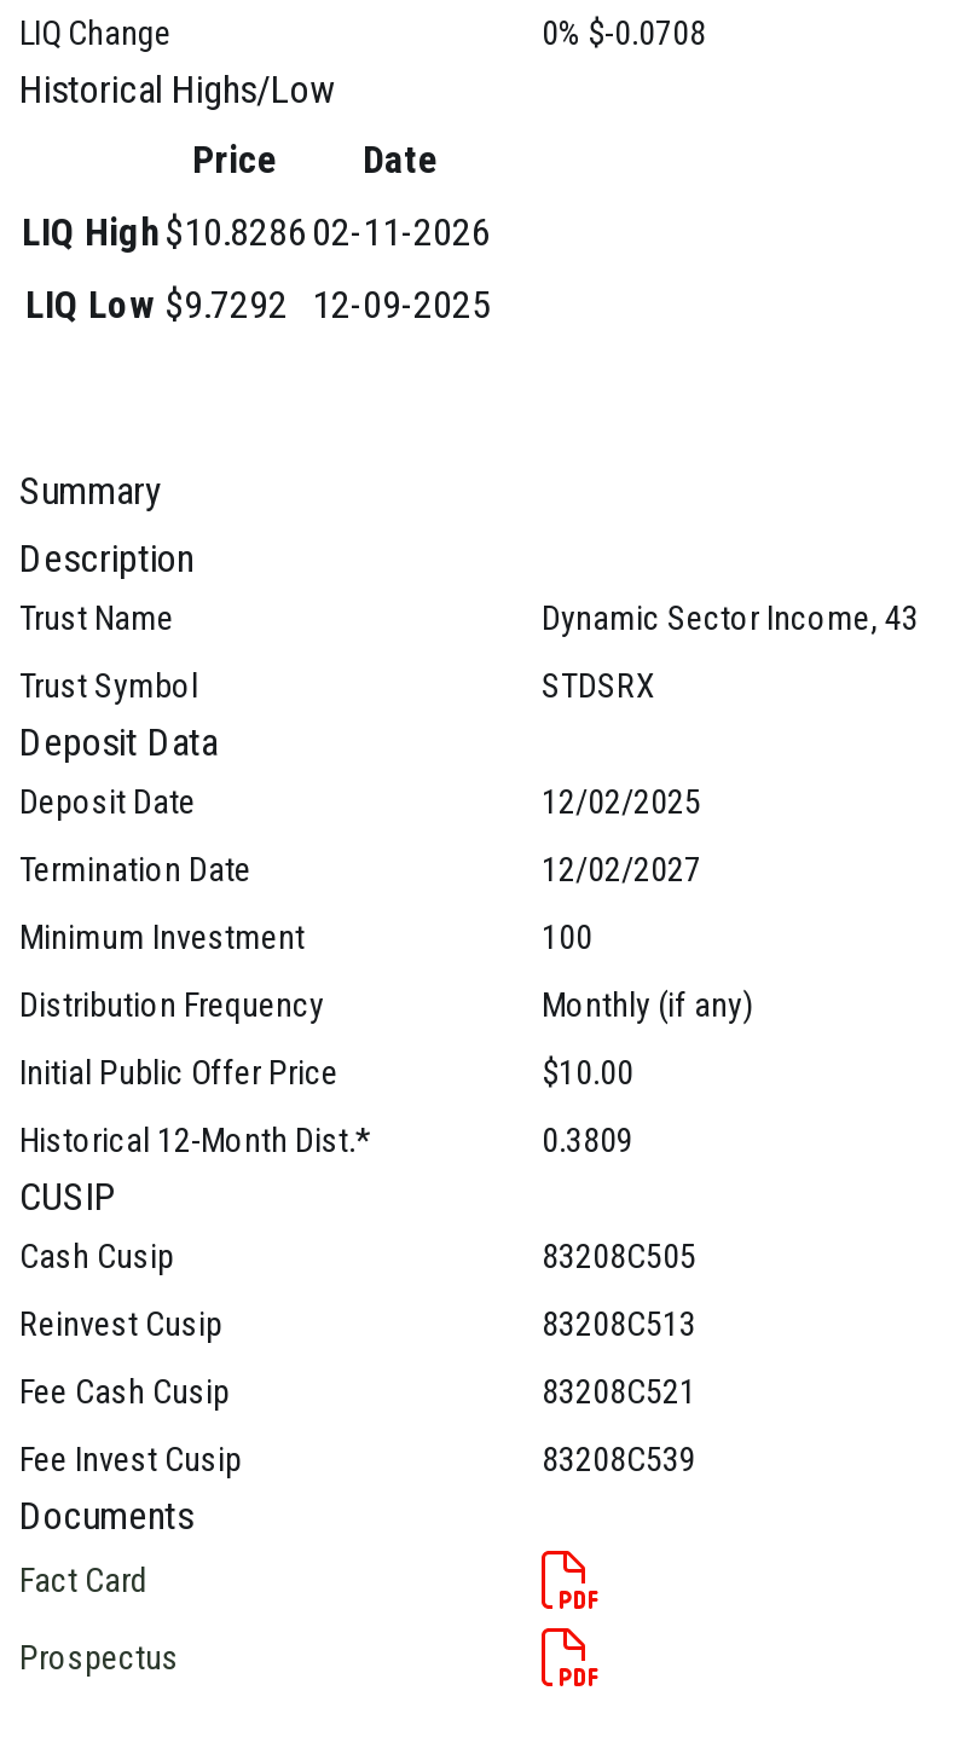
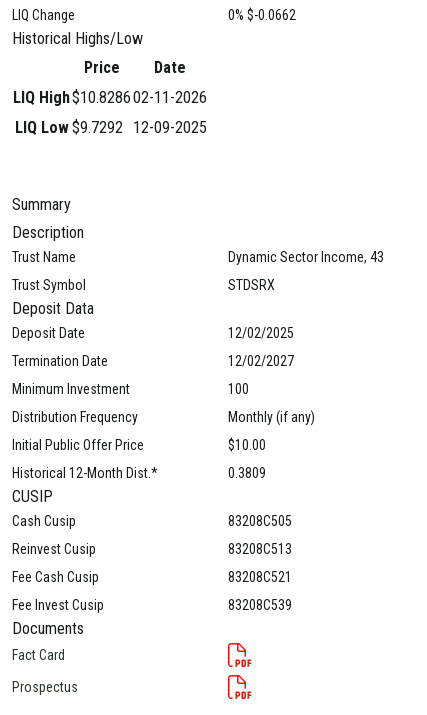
[542,14,706,53] 0% $-0.0708 -> [228,7,296,23] 0% $-0.0662

